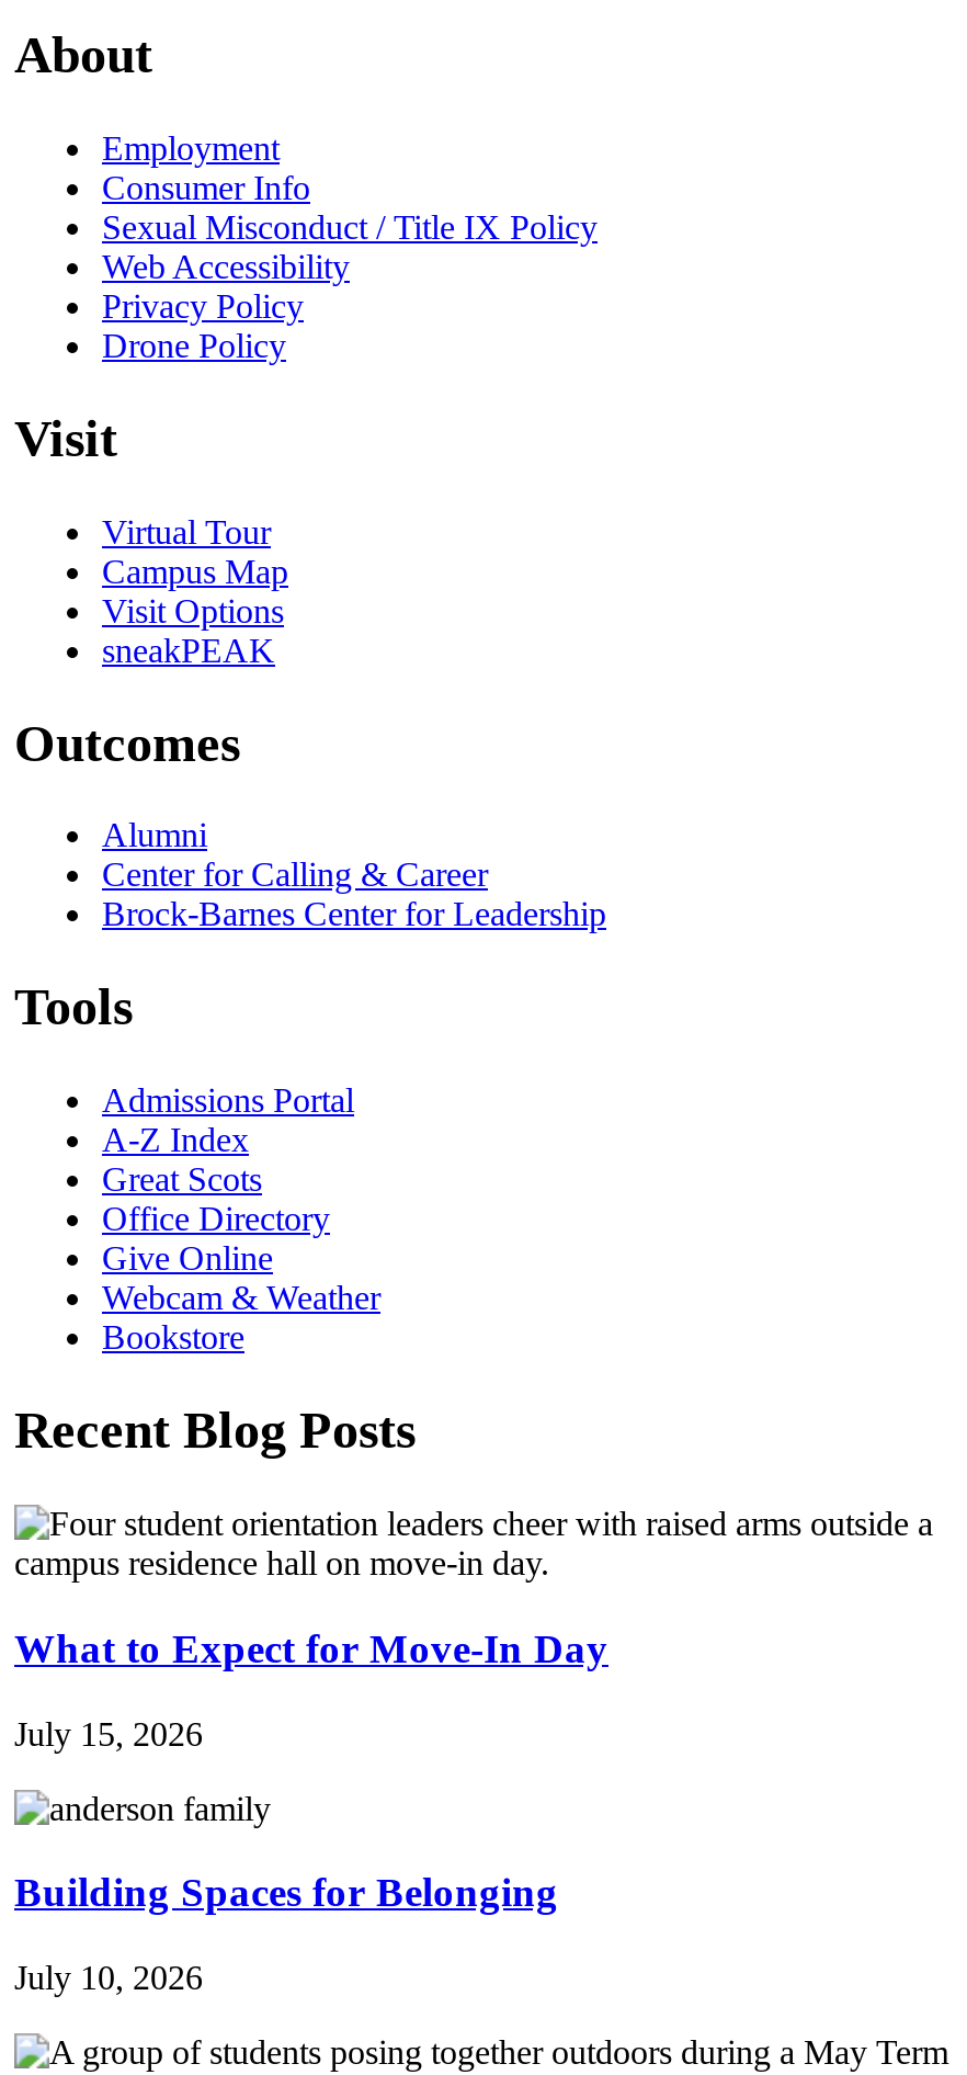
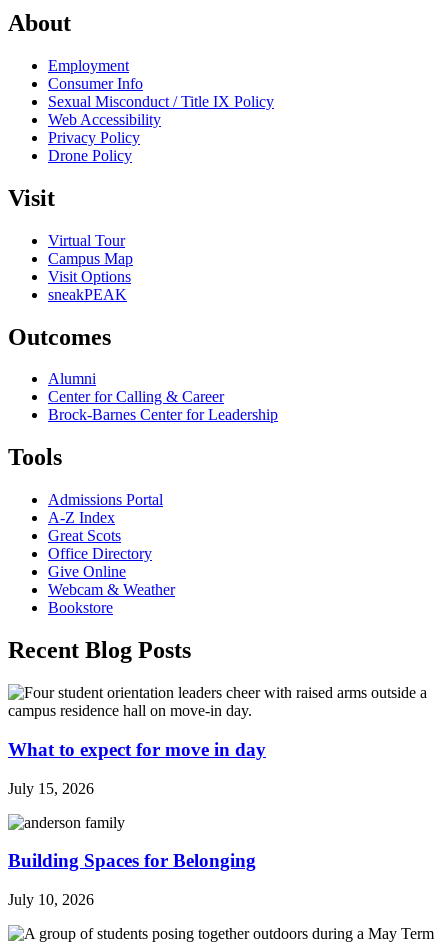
[14,1625,608,1671] What to Expect for Move-In Day -> [8,739,266,760] What to expect for move in day

